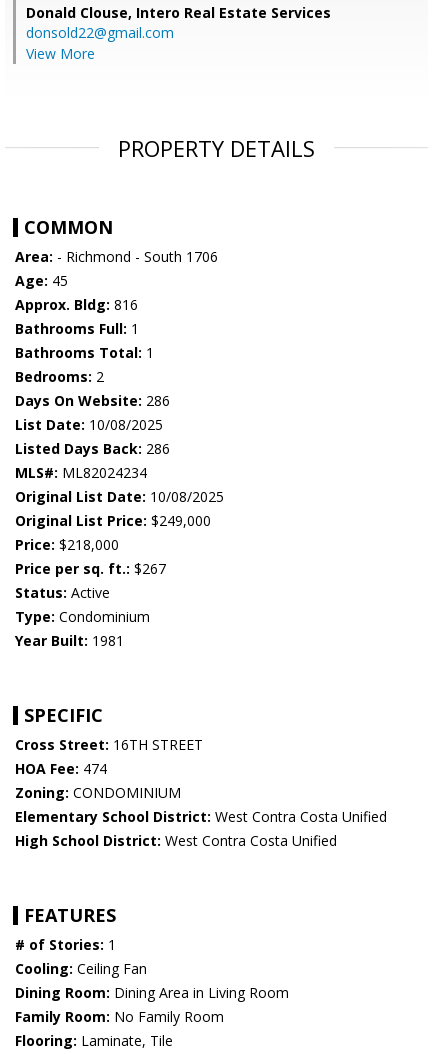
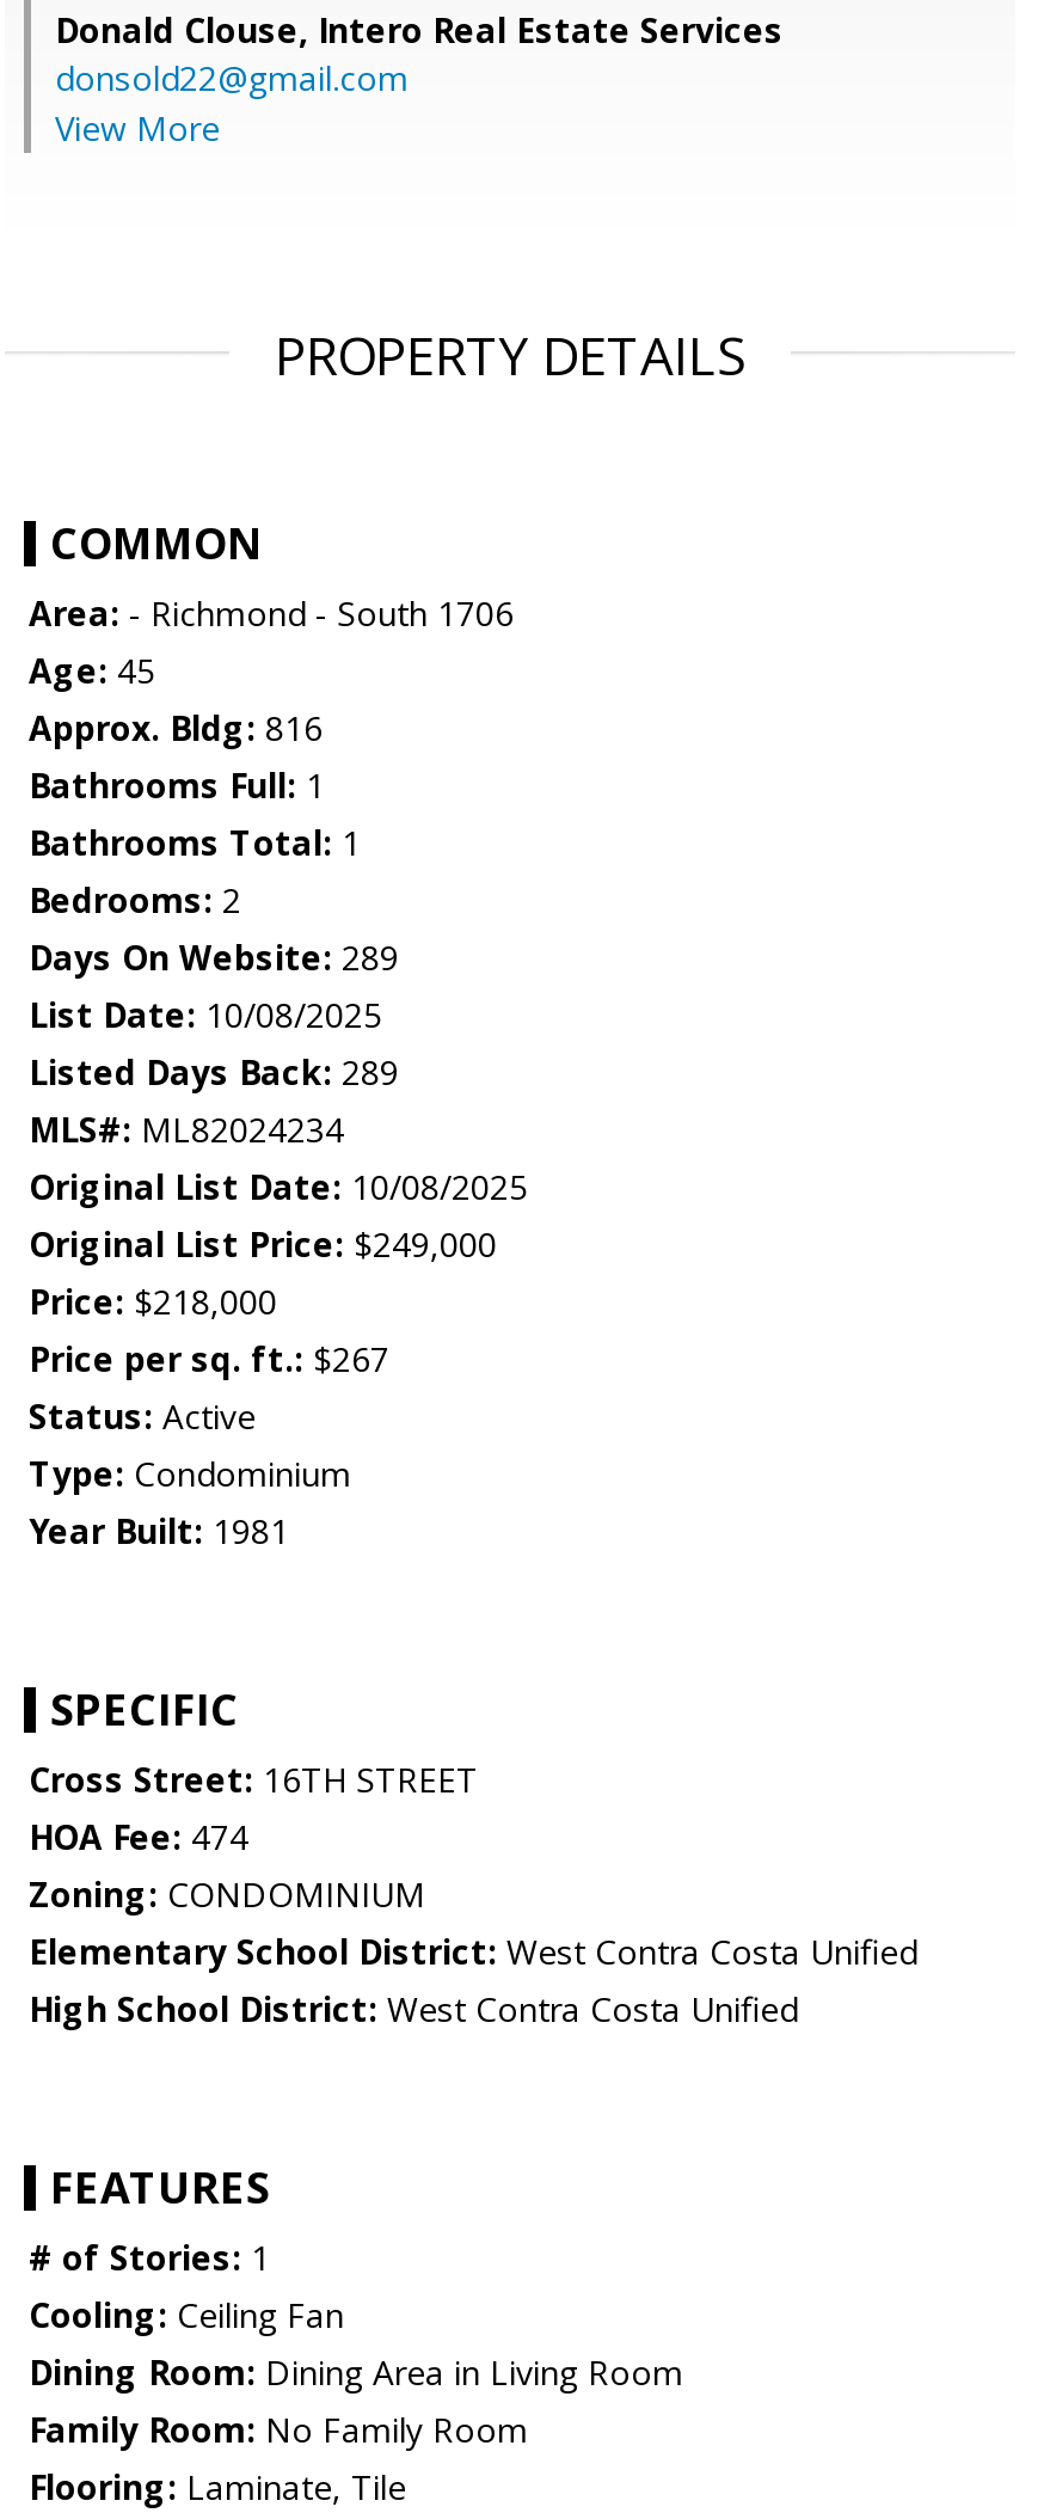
[15,391,170,410] Days On Website: 286 -> [29,936,399,981] Days On Website: 289
[15,439,170,458] Listed Days Back: 286 -> [29,1050,399,1096] Listed Days Back: 289

